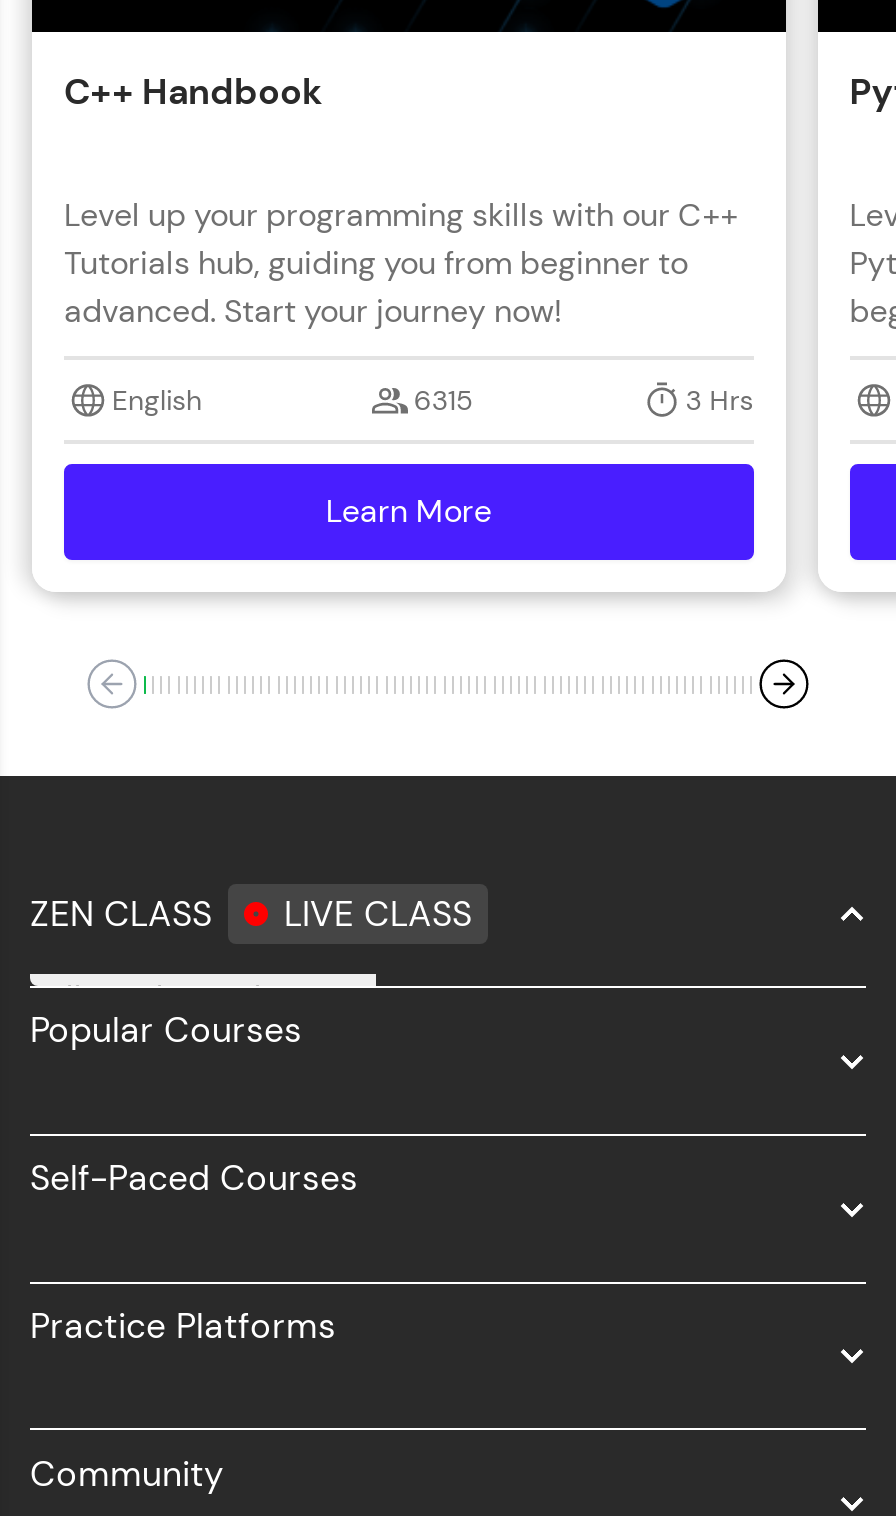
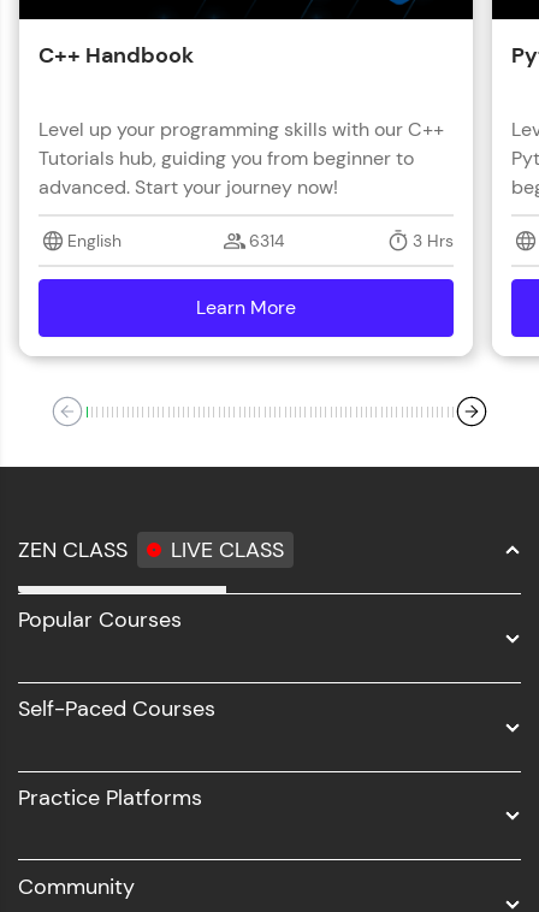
[414,382,474,418] 6315 -> [250,230,284,252] 6314

